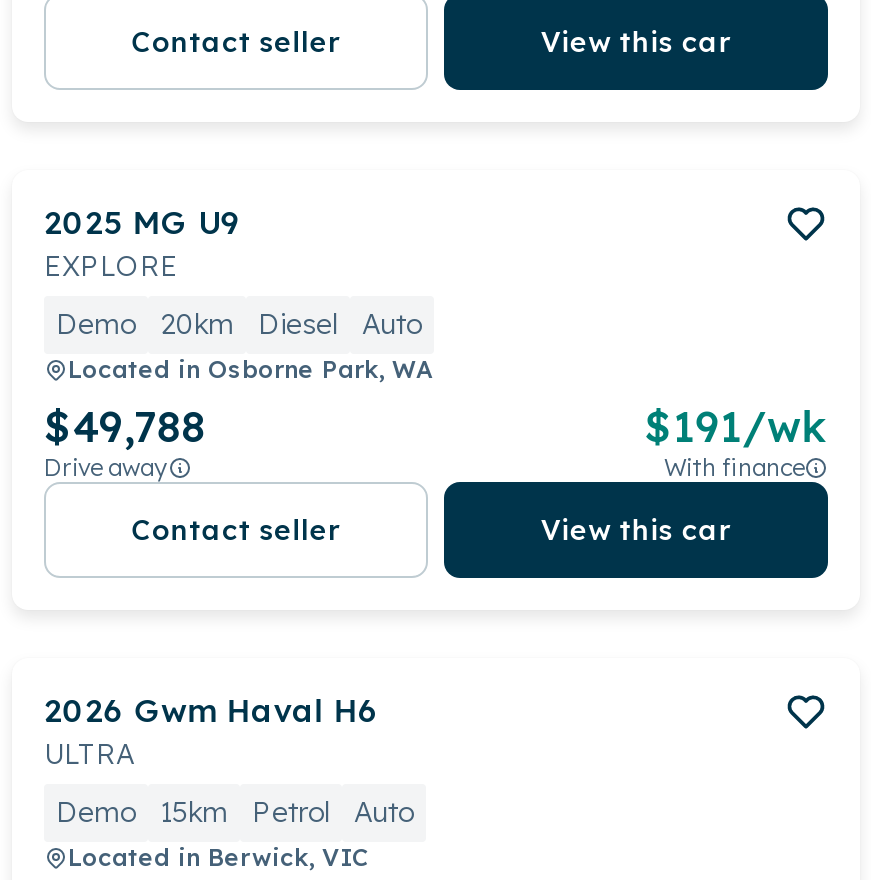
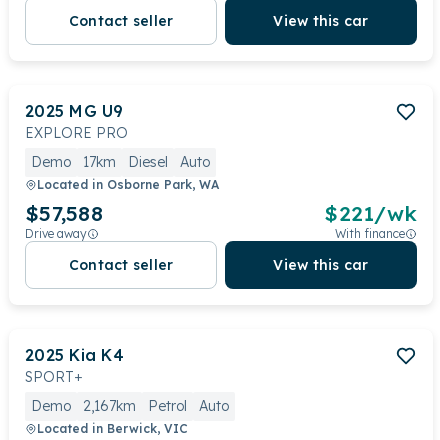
[44,248,178,284] EXPLORE -> [25,124,128,142] EXPLORE PRO
[56,306,422,342] Demo 20km Diesel Auto -> [31,153,210,171] Demo 17km Diesel Auto
[44,400,206,452] $49,788 -> [25,200,103,226] $57,588
[644,400,828,452] $191/wk -> [324,200,417,226] $221/wk
[44,690,379,772] 2026 Gwm Haval H6 | ULTRA -> [25,345,124,386] 2025 Kia K4 | SPORT+
[56,794,414,830] Demo 15km Petrol Auto -> [31,397,229,415] Demo 2,167km Petrol Auto

